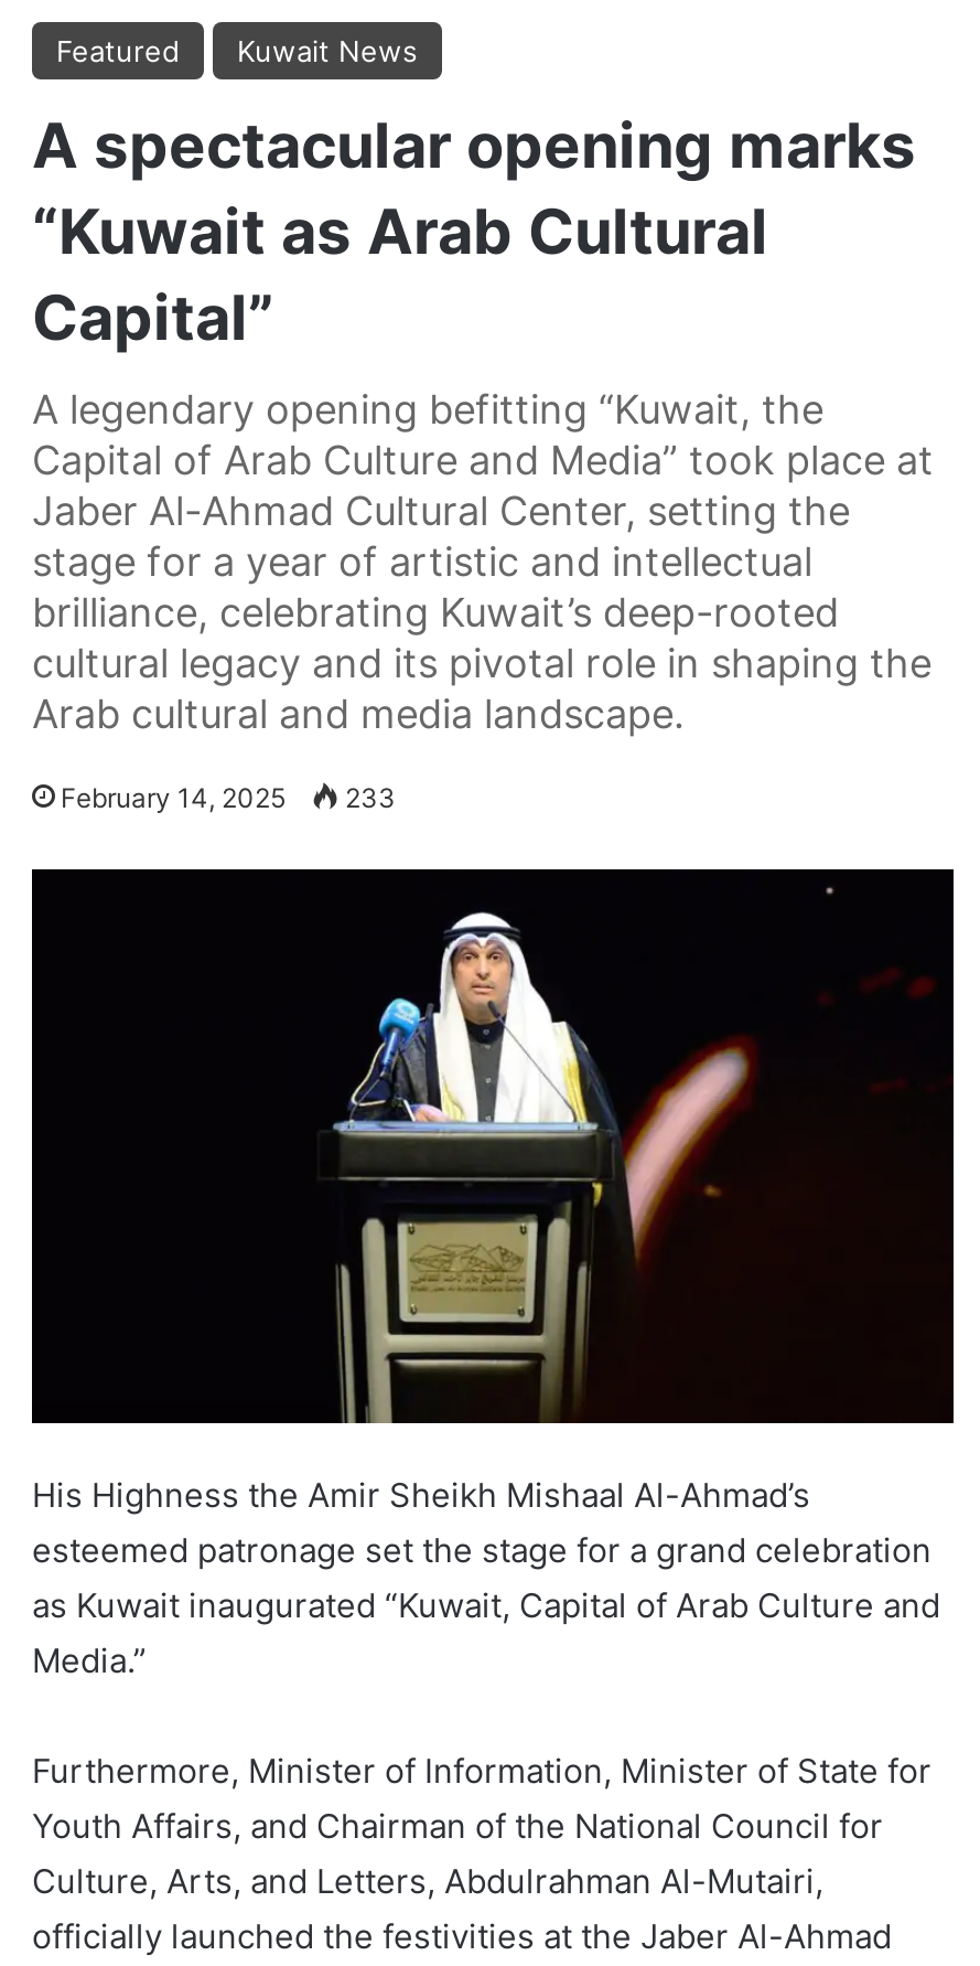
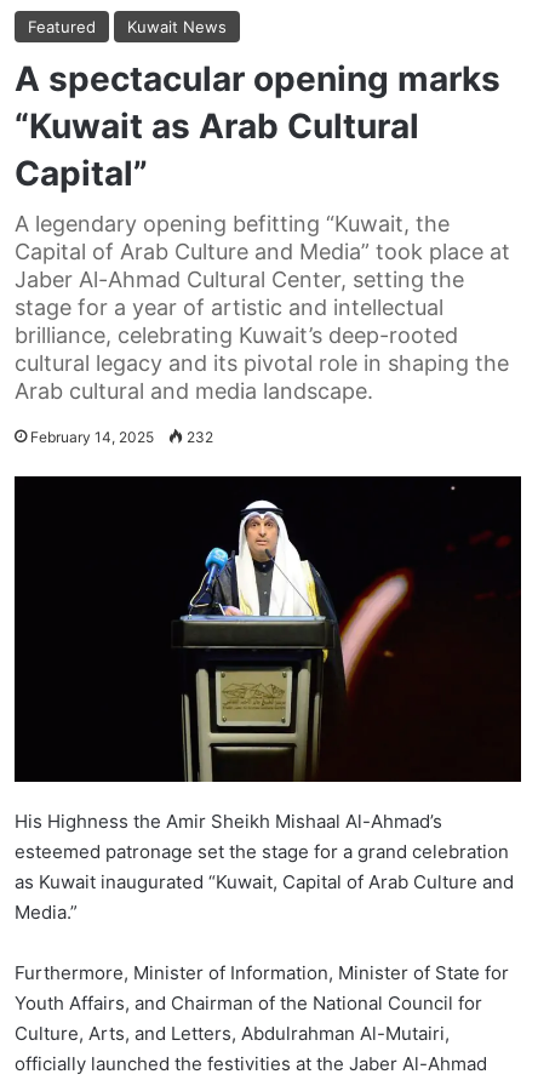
[61,780,396,813] February 14, 2025 233 -> [30,428,213,447] February 14, 2025 232

